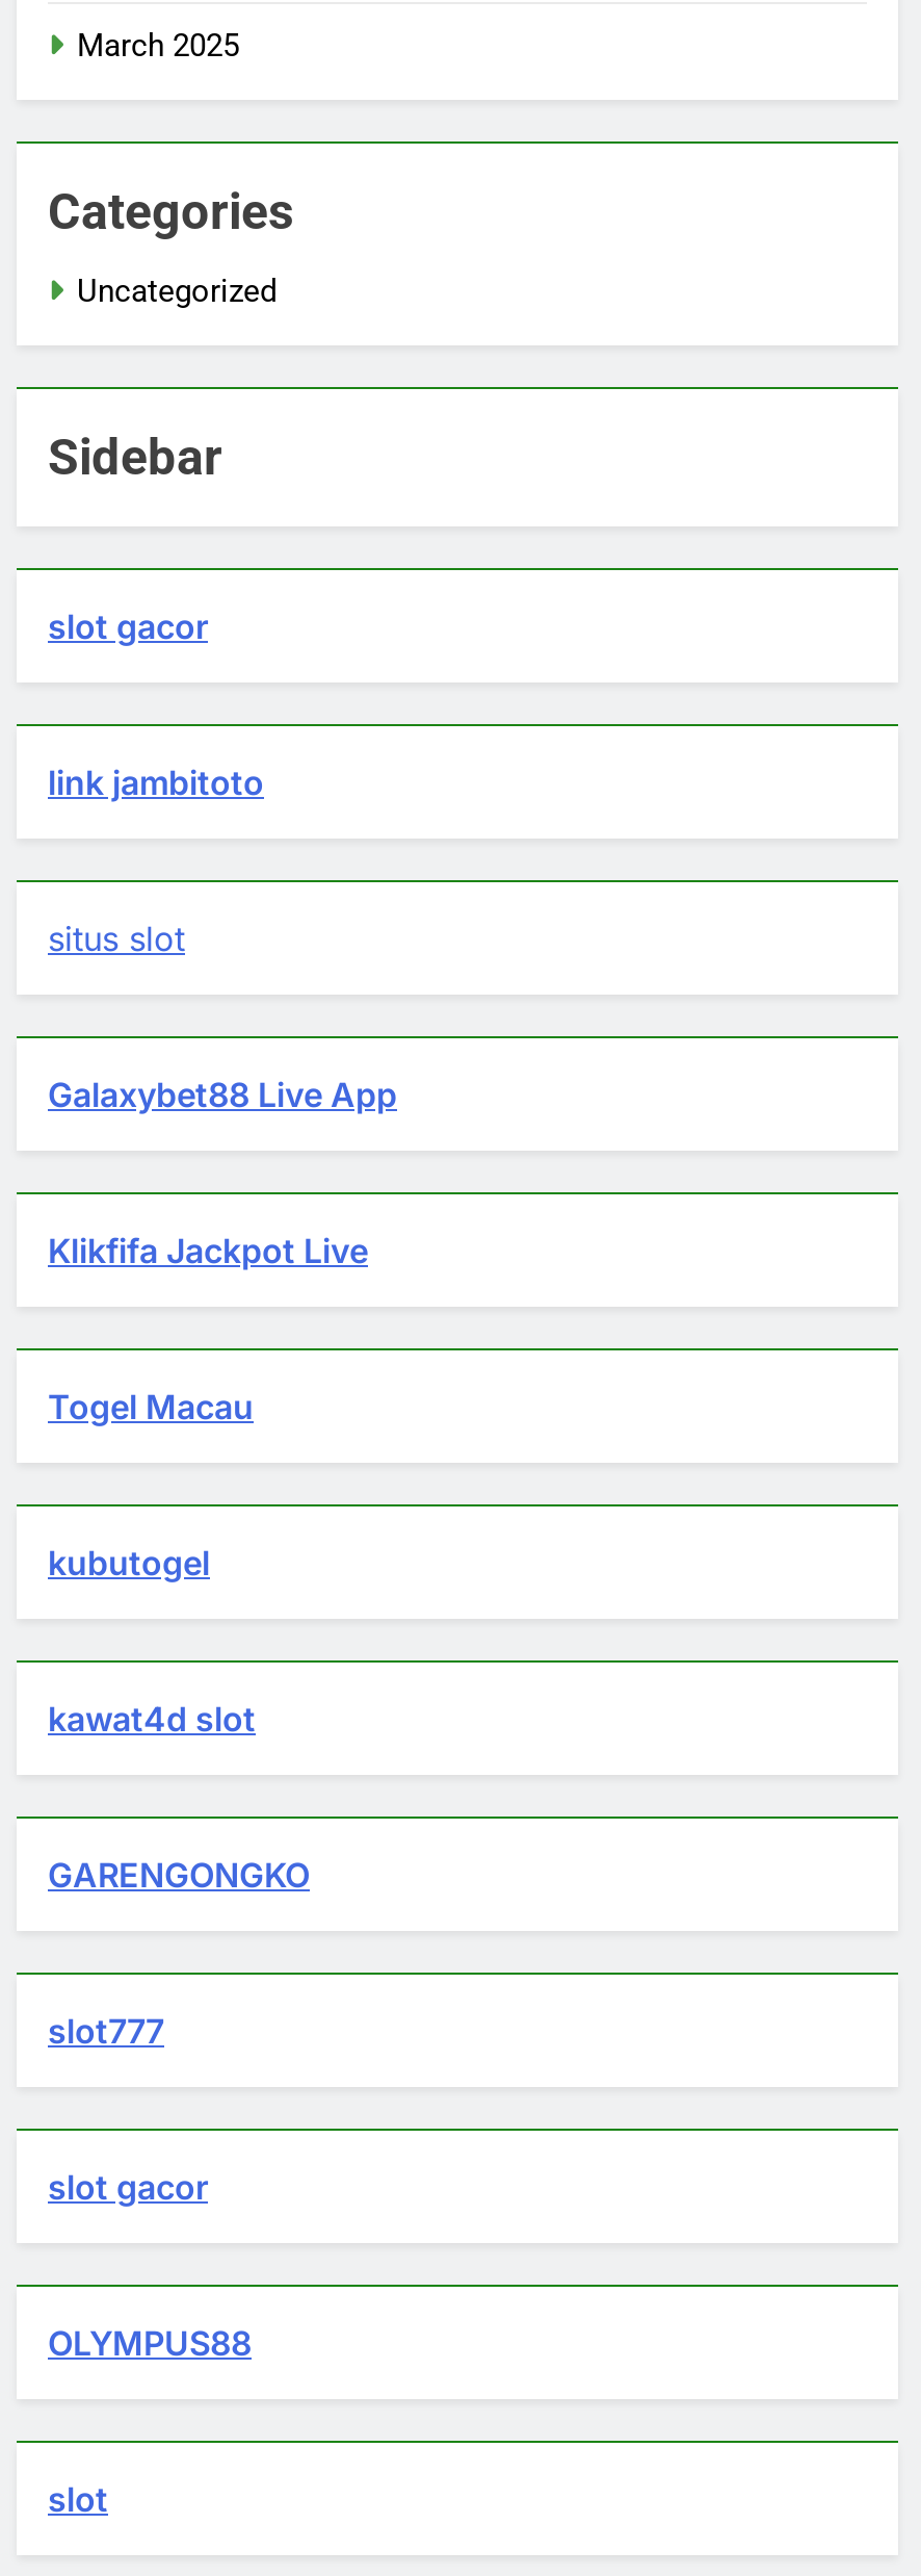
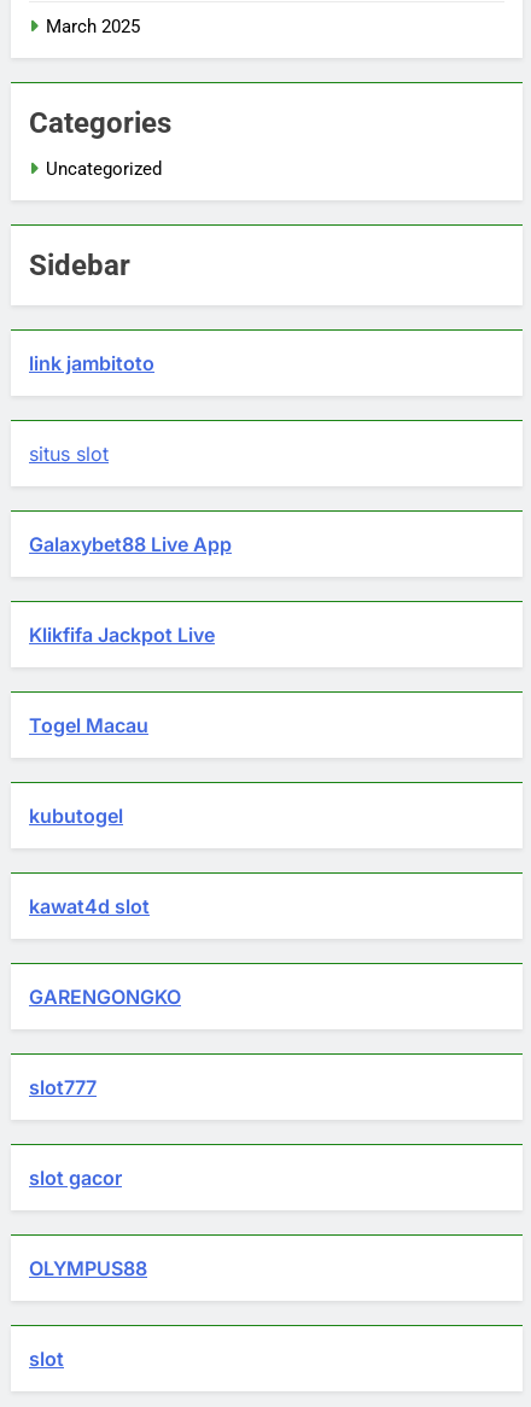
[48,605,208,647] slot gacor -> none

